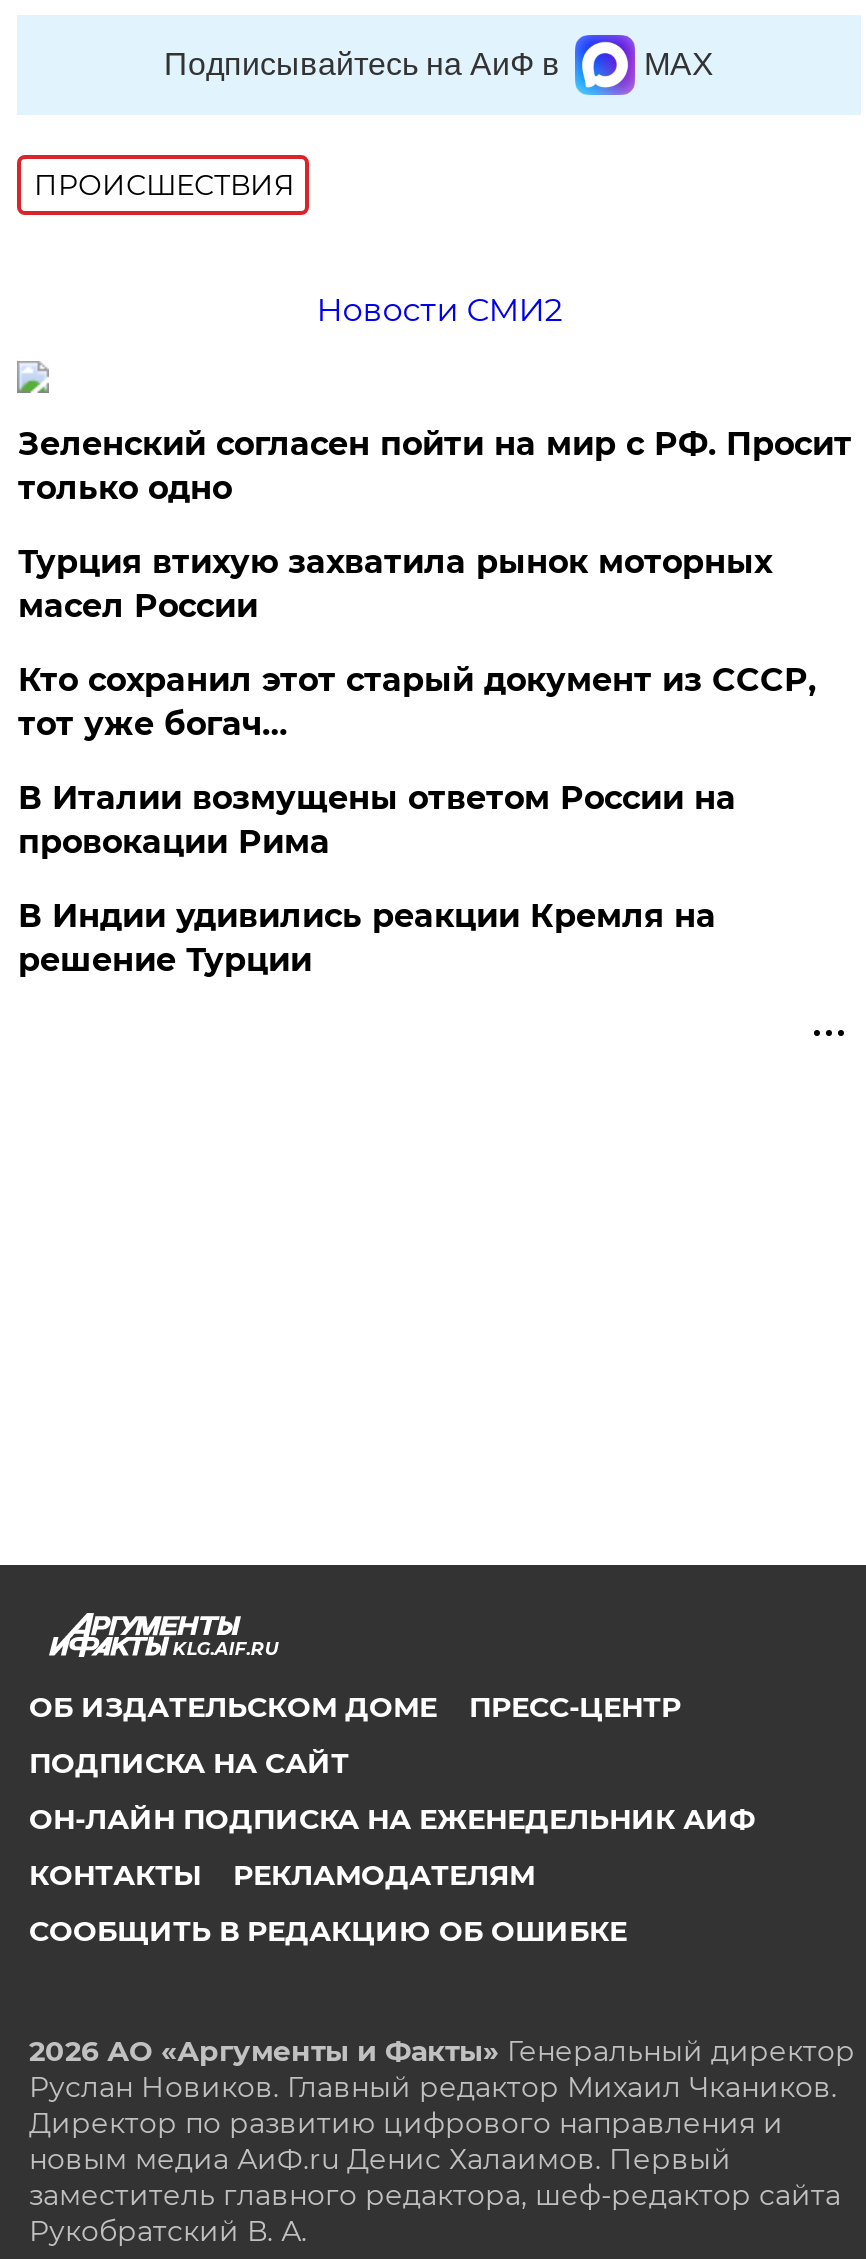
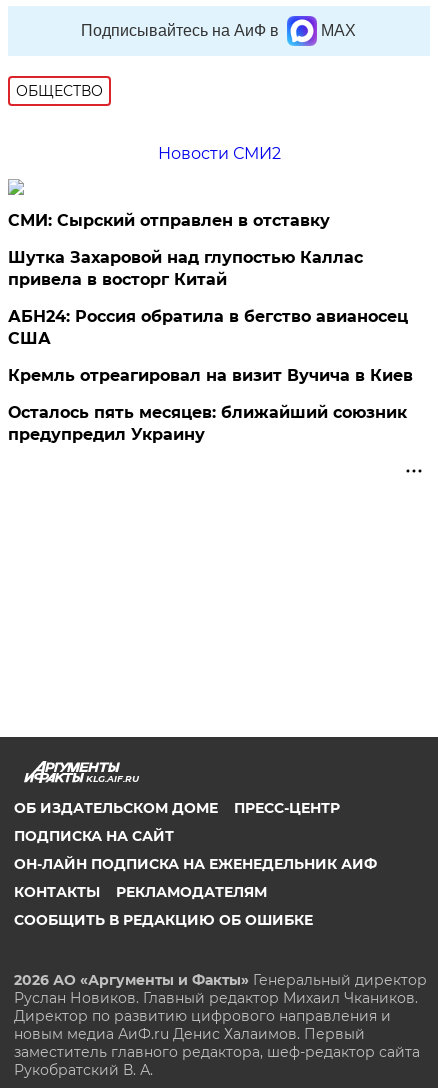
[34,167,294,203] ПРОИСШЕСТВИЯ -> [16,82,103,100] ОБЩЕСТВО
[18,425,852,507] Зеленский согласен пойти на мир с РФ. Просит | только одно -> [8,211,330,230] СМИ: Сырский отправлен в отставку
[18,543,772,625] Турция втихую захватила рынок моторных | масел России -> [8,248,363,289] Шутка Захаровой над глупостью Каллас | привела в восторг Китай
[18,661,816,743] Кто сохранил этот старый документ из СССР, | тот уже богач… -> [8,307,408,348] АБН24: Россия обратила в бегство авианосец | США
[18,779,736,861] В Италии возмущены ответом России на | провокации Рима -> [8,366,413,385] Кремль отреагировал на визит Вучича в Киев
[18,897,716,979] В Индии удивились реакции Кремля на | решение Турции -> [8,403,407,444] Осталось пять месяцев: ближайший союзник | предупредил Украину

